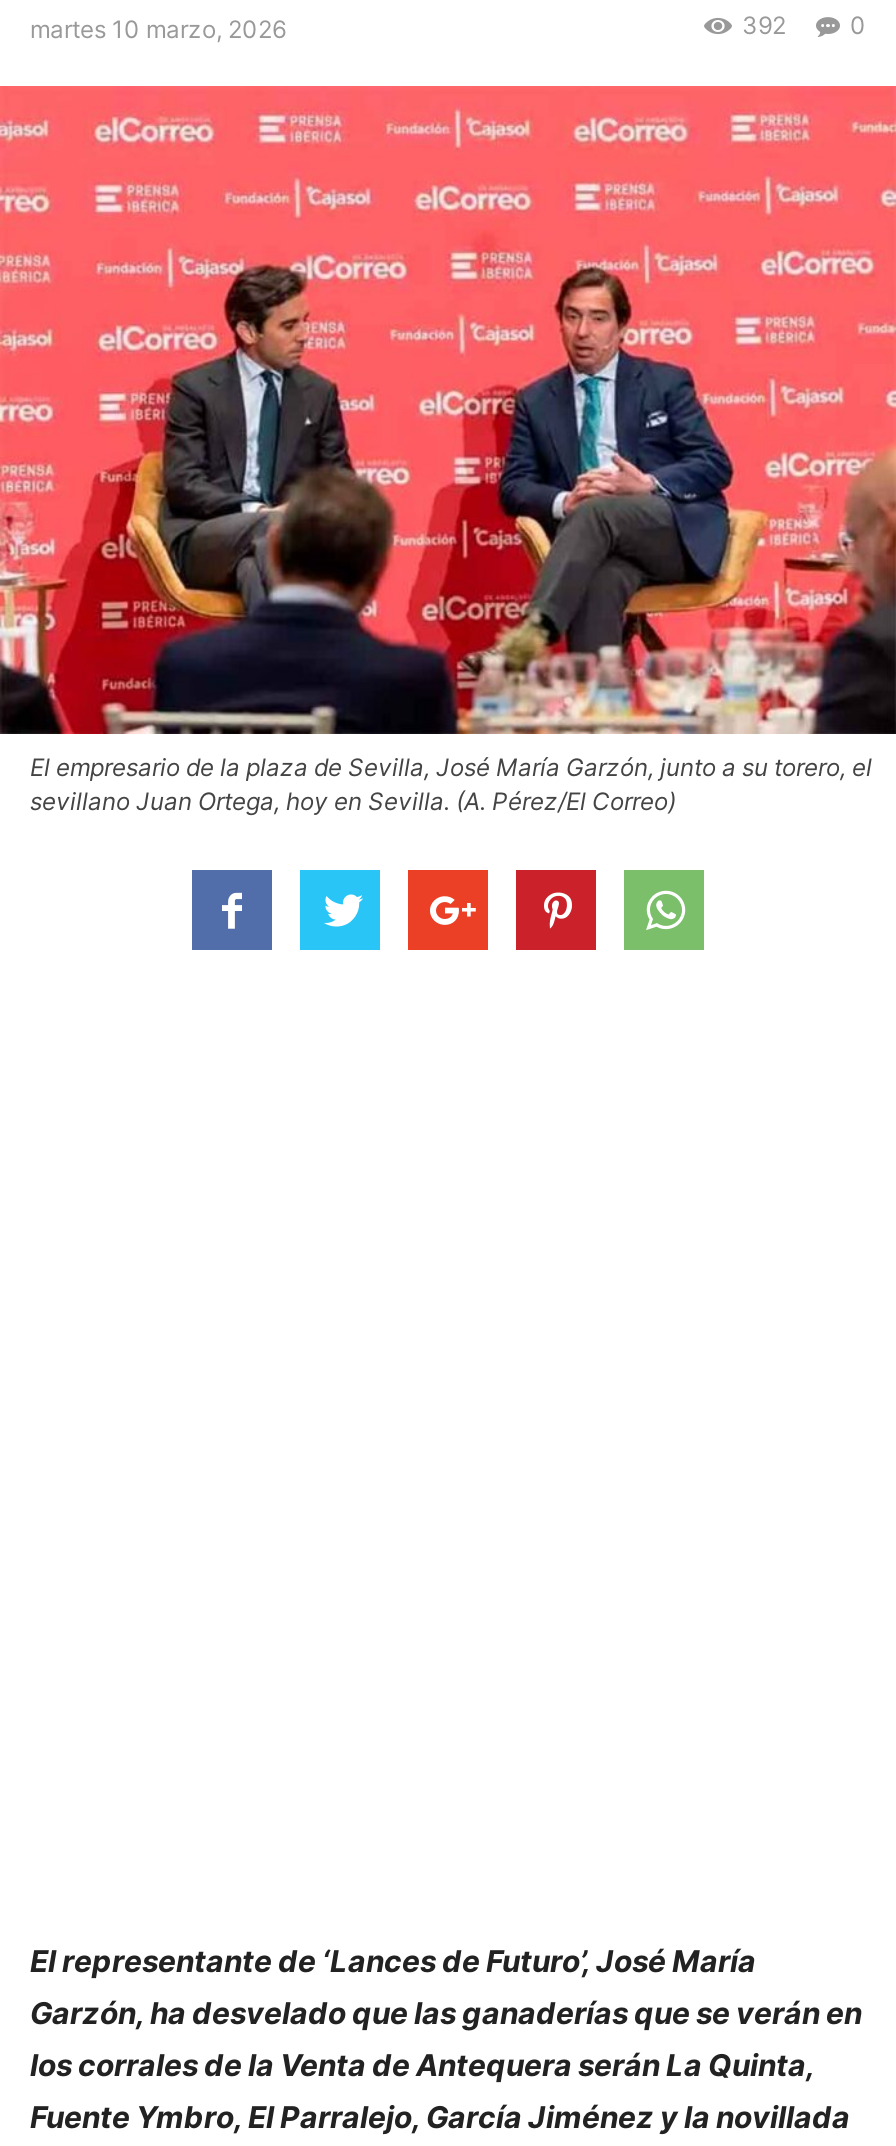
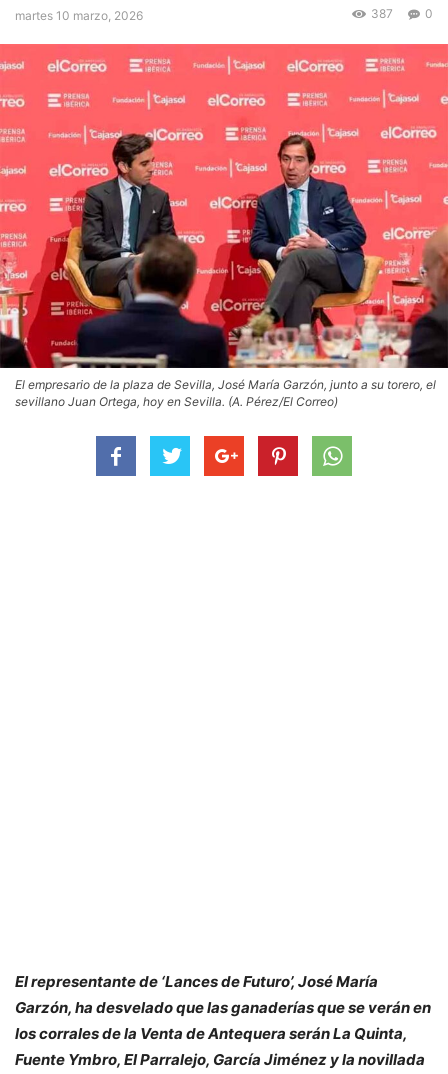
[742,10,786,40] 392 -> [371,6,393,21] 387

